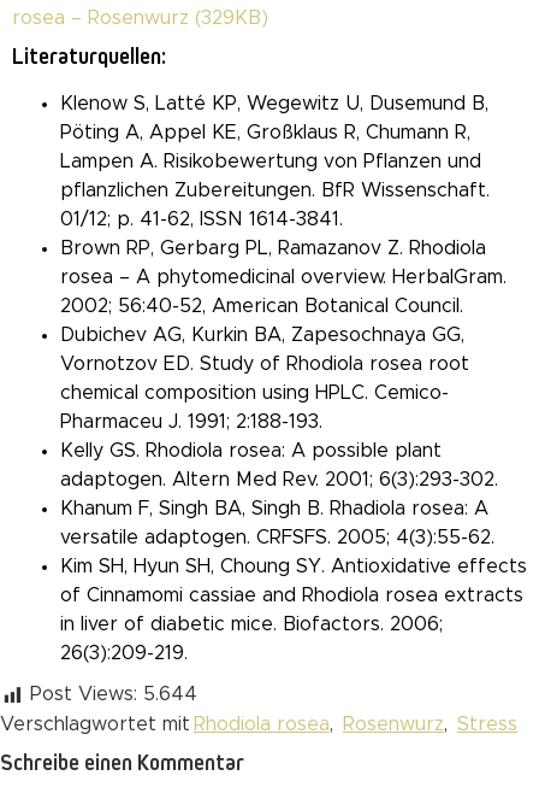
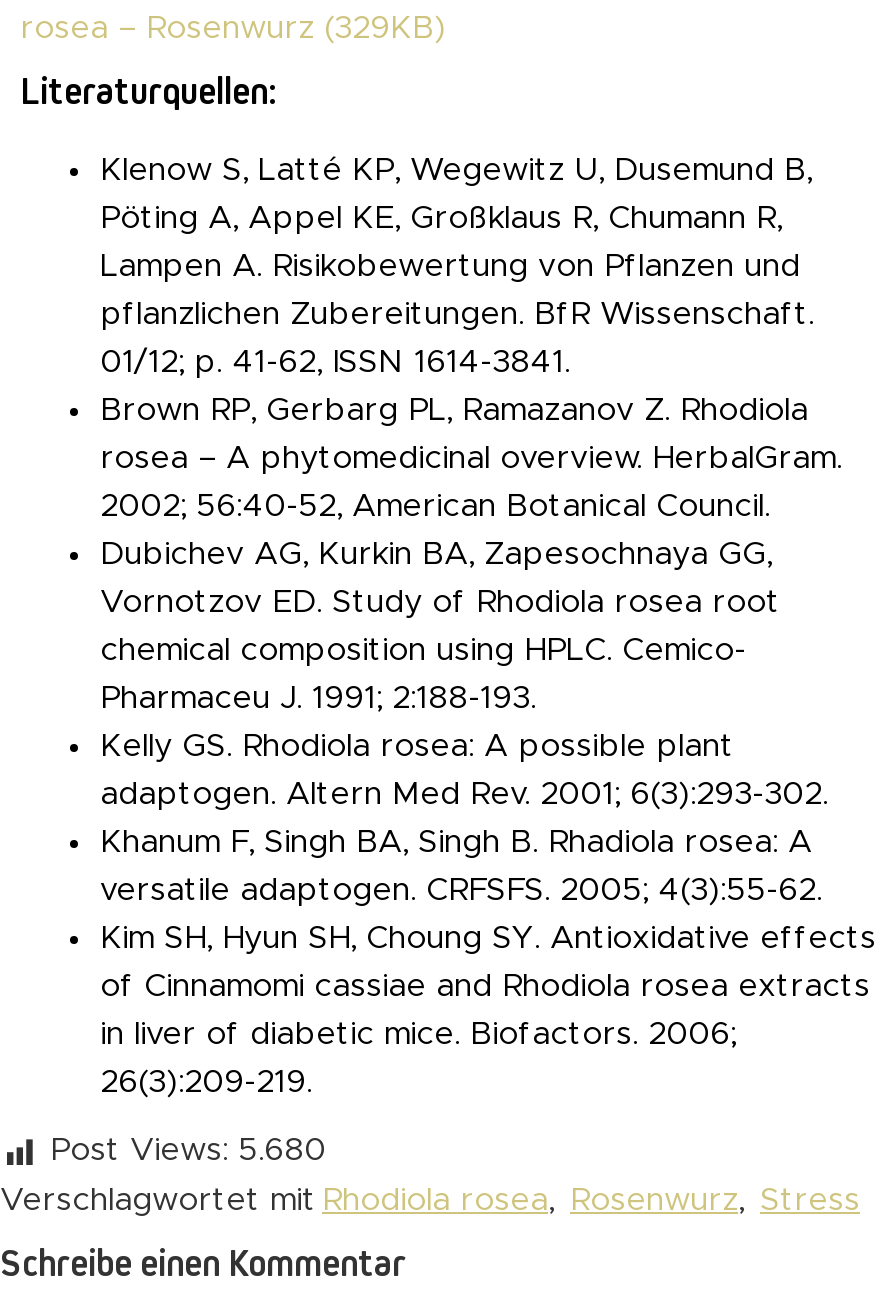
[30,684,197,704] Post Views: 5.644 -> [50,1134,326,1166] Post Views: 5.680

